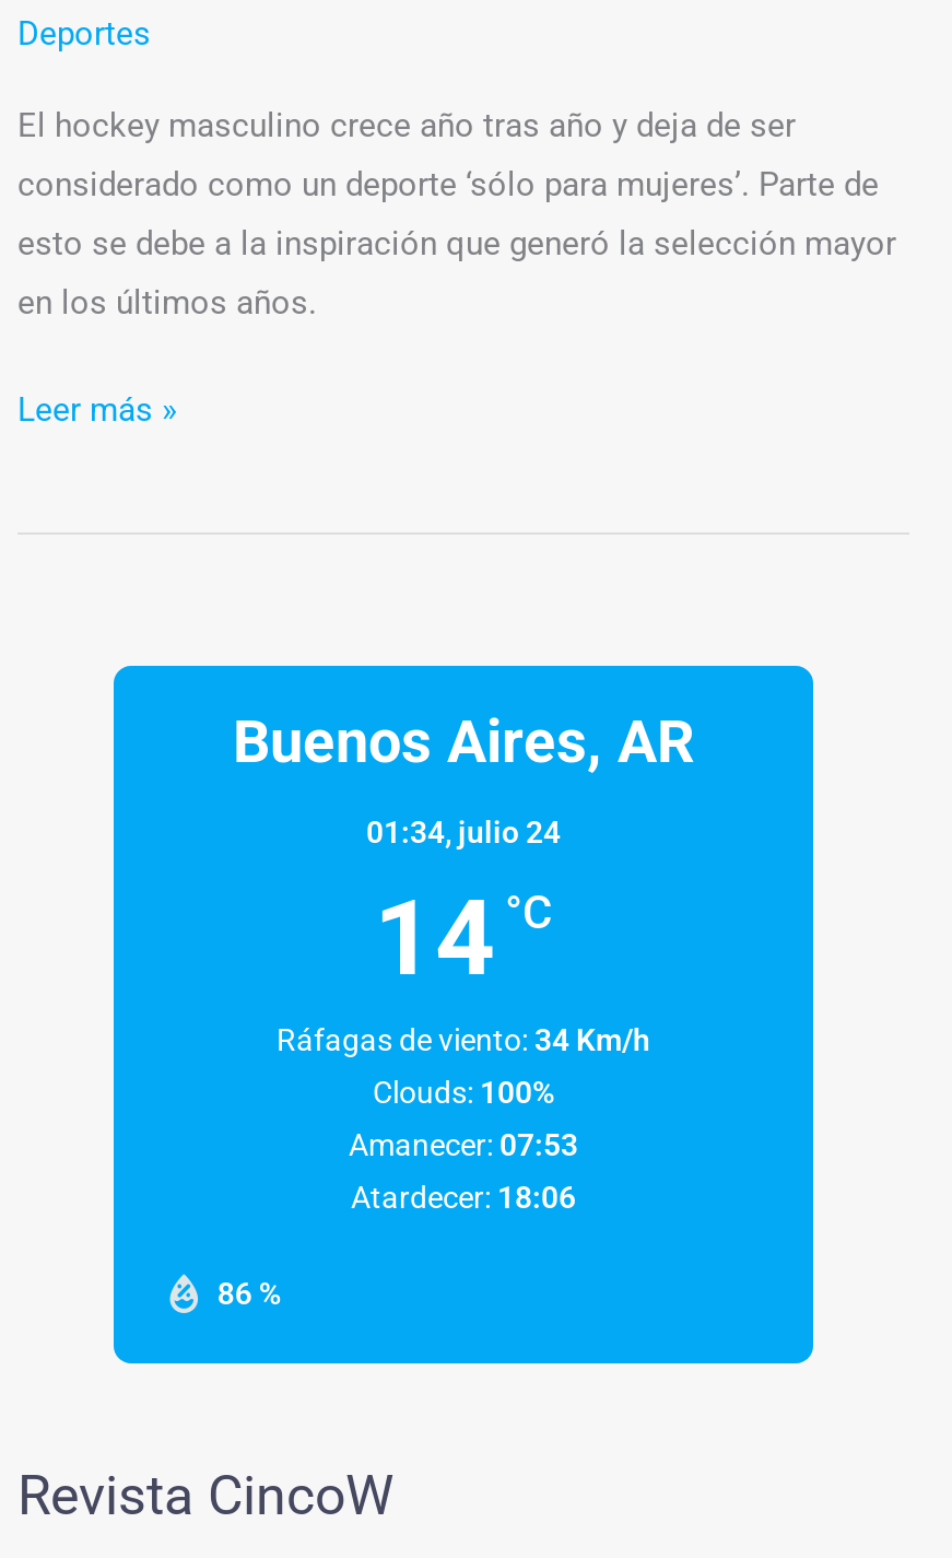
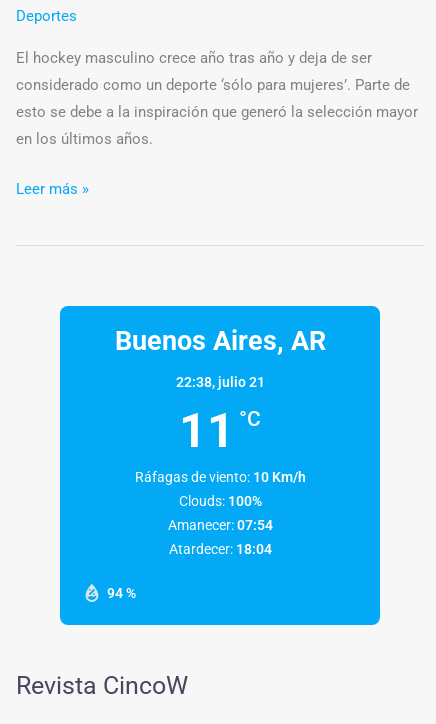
[366,816,561,851] 01:34, julio 24 -> [175,373,264,389] 22:38, julio 21
[374,877,553,1001] 14 °C -> [179,401,261,458] 11 °C
[277,1023,650,1058] Ráfagas de viento: 34 Km/h -> [134,468,305,484] Ráfagas de viento: 10 Km/h
[349,1128,578,1163] Amanecer: 07:53 -> [167,516,272,532] Amanecer: 07:54
[351,1181,576,1216] Atardecer: 18:06 -> [168,540,271,556] Atardecer: 18:04
[217,1277,281,1312] 86 % -> [107,584,136,600] 94 %

